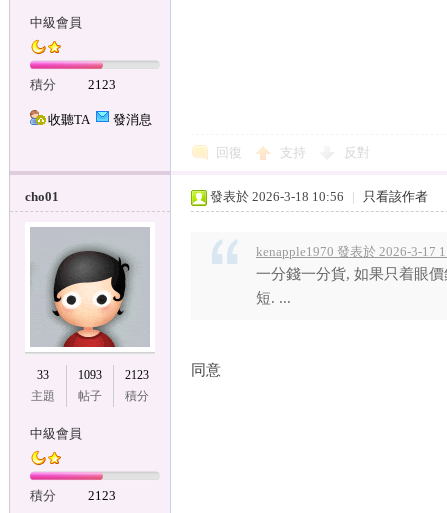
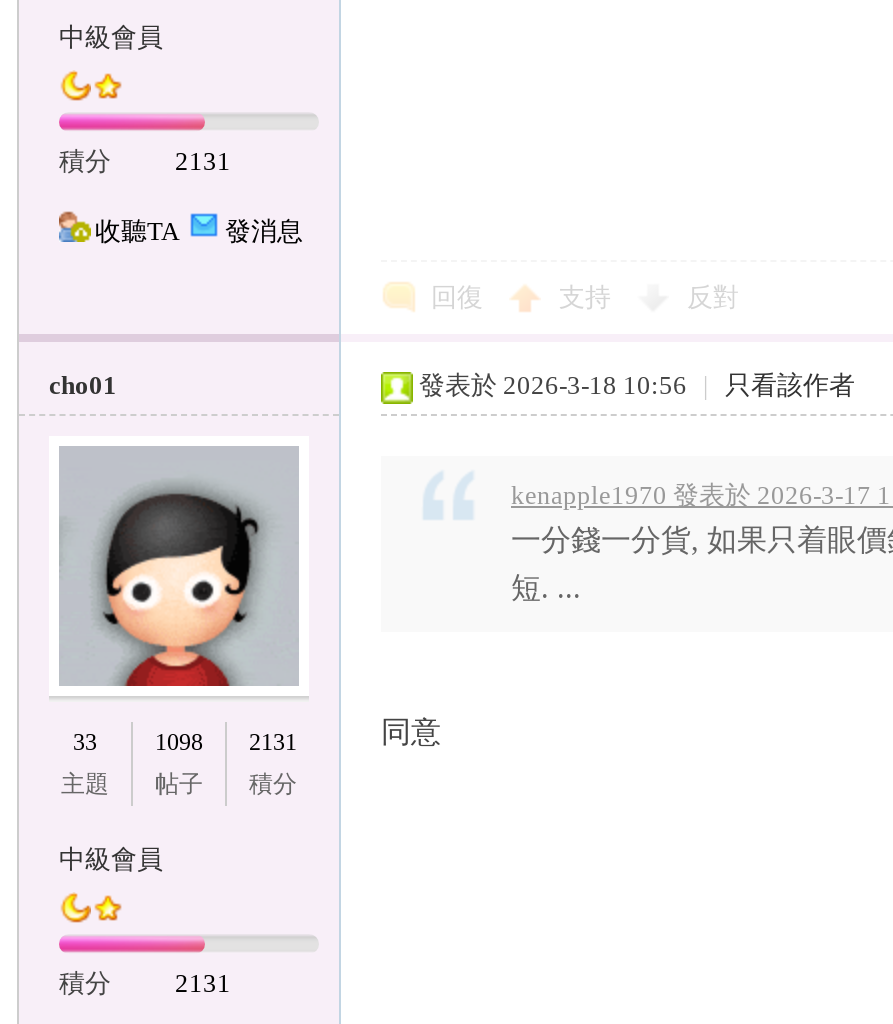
[88,77,116,92] 2123 -> [175,146,231,176] 2131
[78,368,102,382] 1093 -> [155,728,203,756] 1098
[125,368,149,382] 2123 -> [249,728,297,756] 2131
[88,488,116,503] 2123 -> [175,968,231,998] 2131

